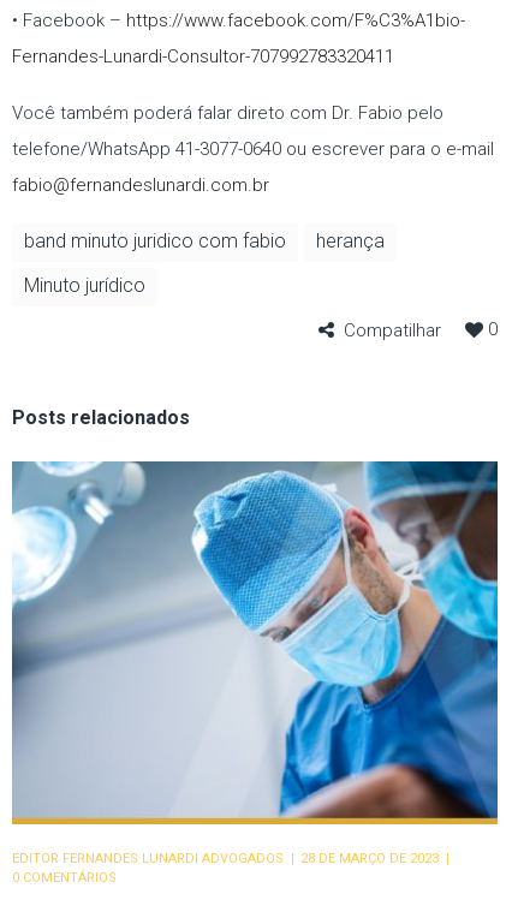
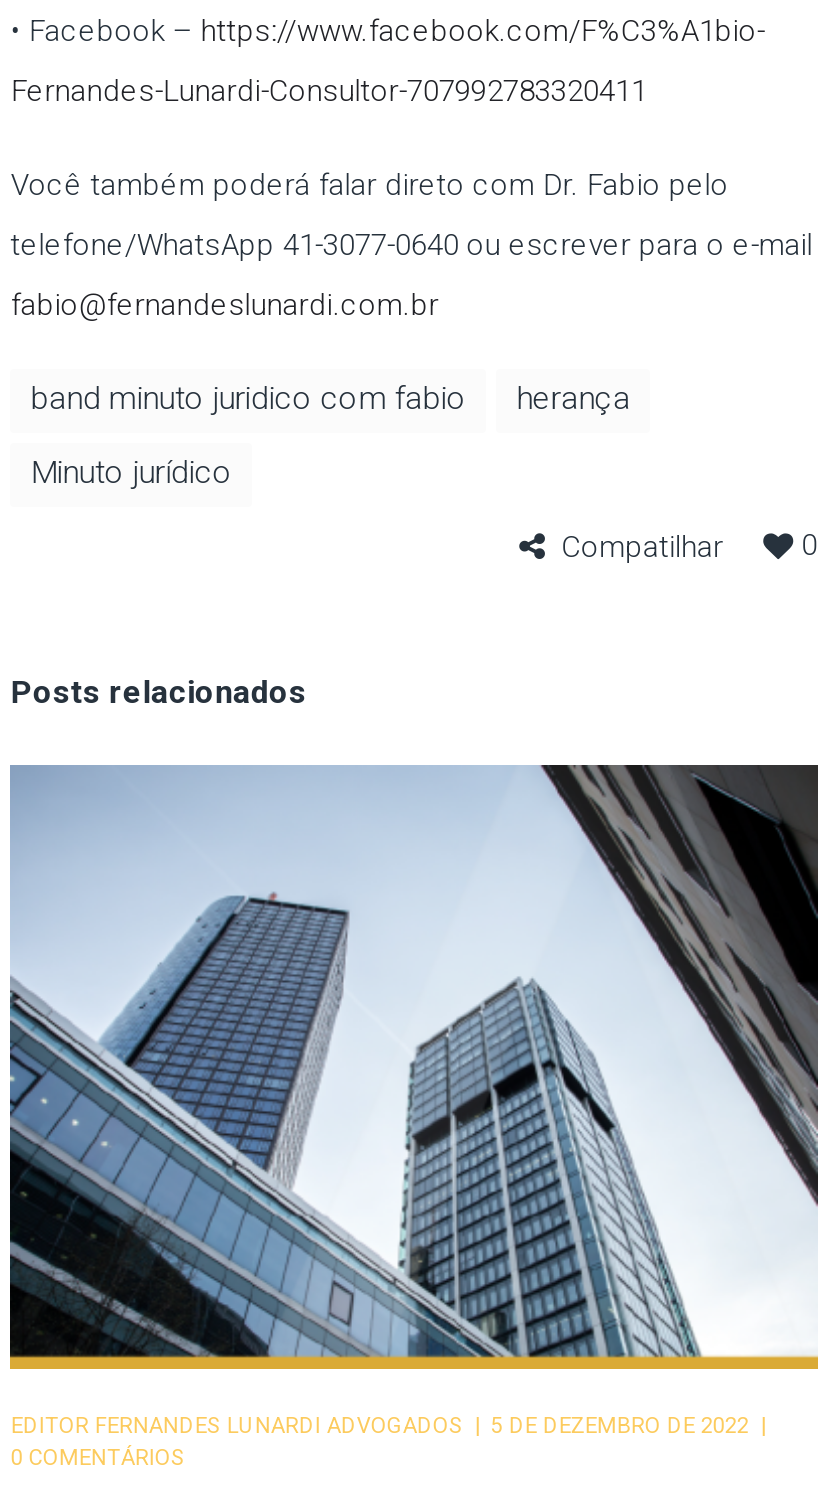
[11,460,499,867] [image] | 28 DE MARÇO DE 2023 -> [8,763,820,1439] [image] | 5 DE DEZEMBRO DE 2022

